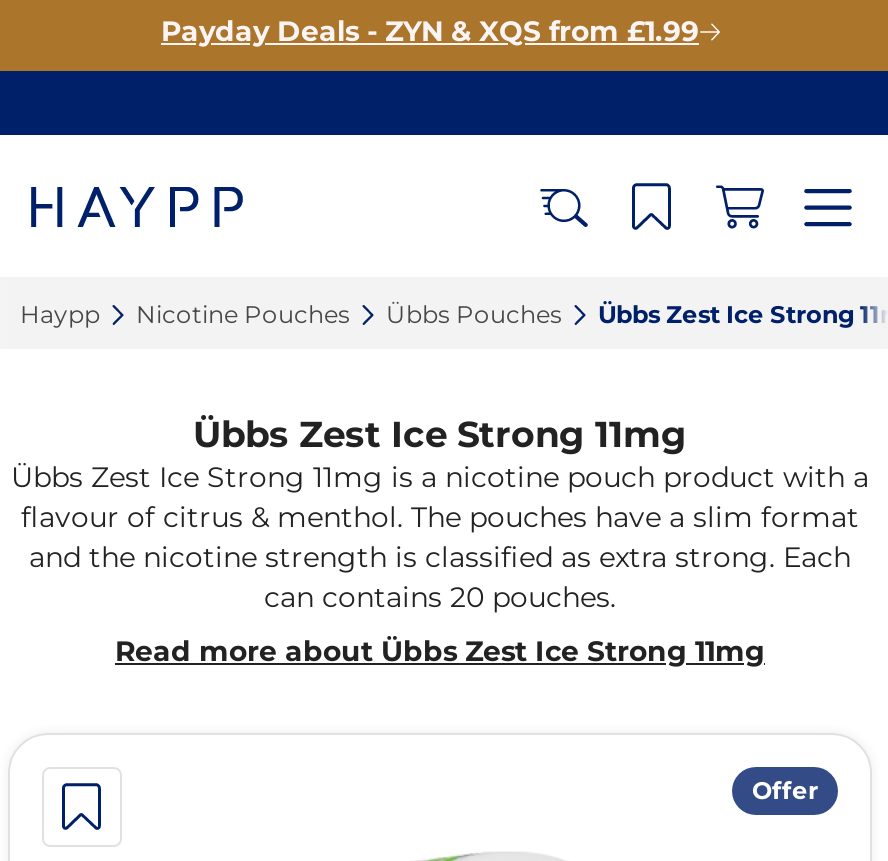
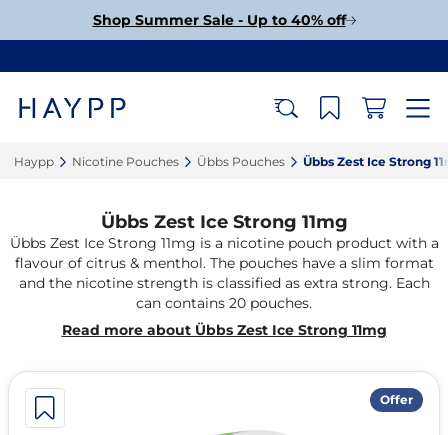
[161,13,699,49] Payday Deals - ZYN & XQS from £1.99 -> [92,11,345,29] Shop Summer Sale - Up to 40% off

